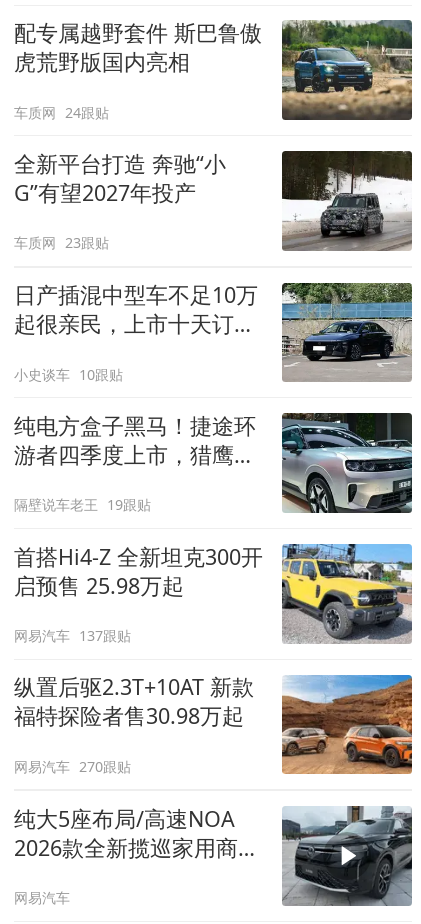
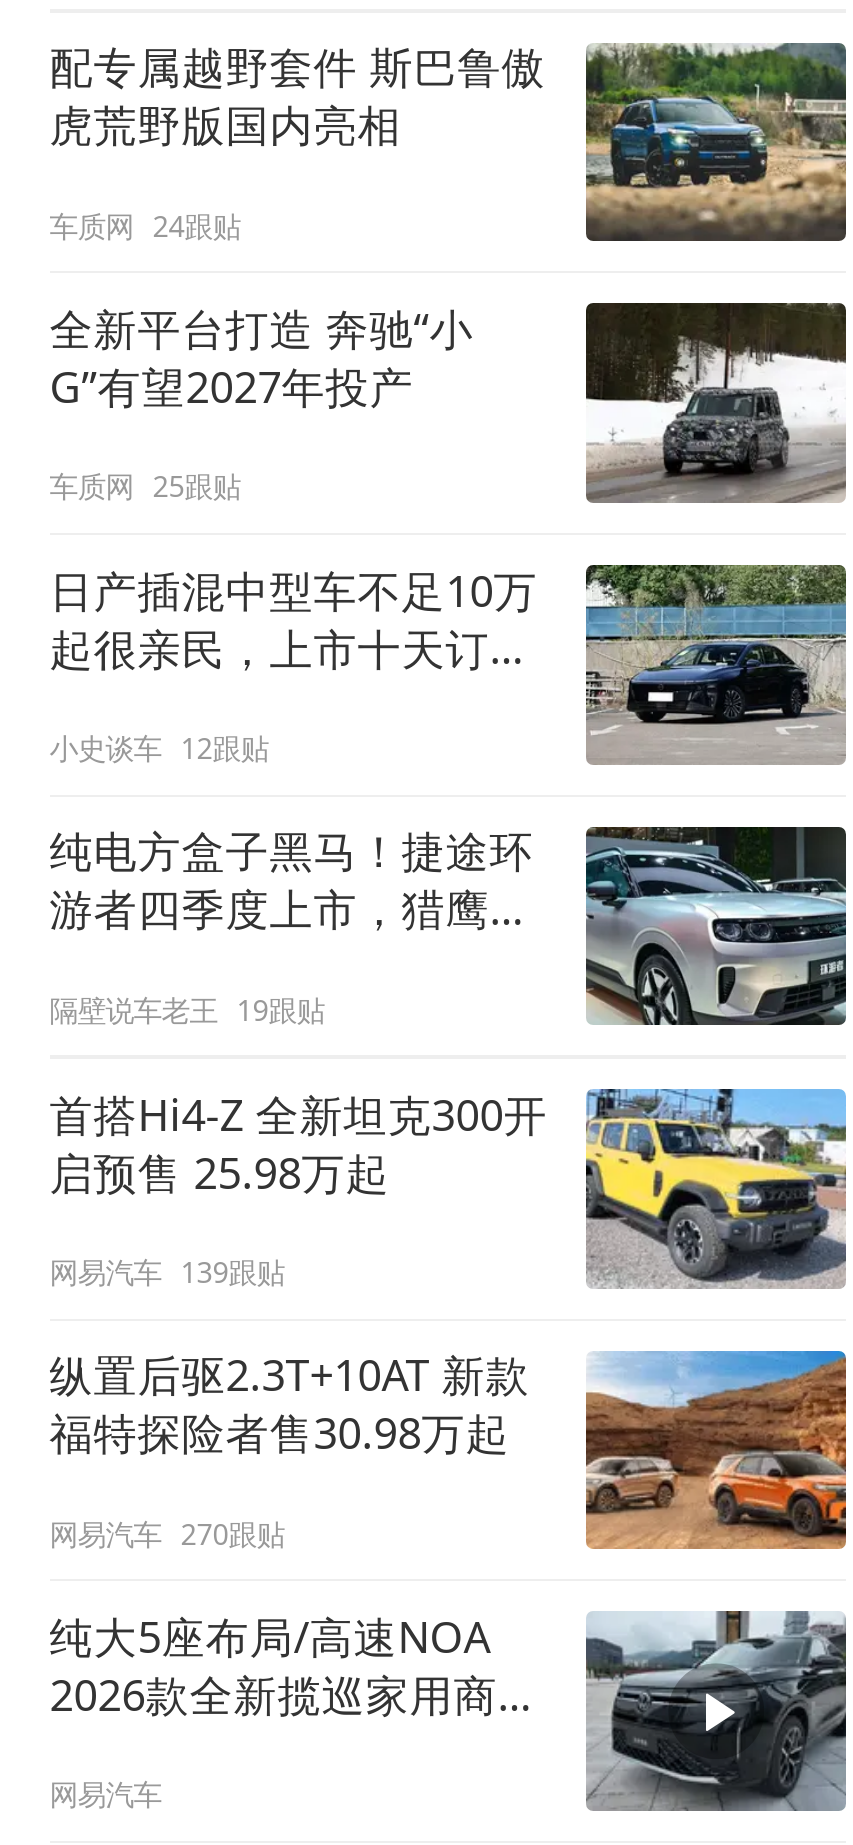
[14,233,109,252] 车质网 23跟贴 -> [49,467,241,505] 车质网 25跟贴
[14,365,123,384] 小史谈车 10跟贴 -> [49,729,269,767] 小史谈车 12跟贴
[14,626,131,645] 网易汽车 137跟贴 -> [49,1253,285,1291] 网易汽车 139跟贴

